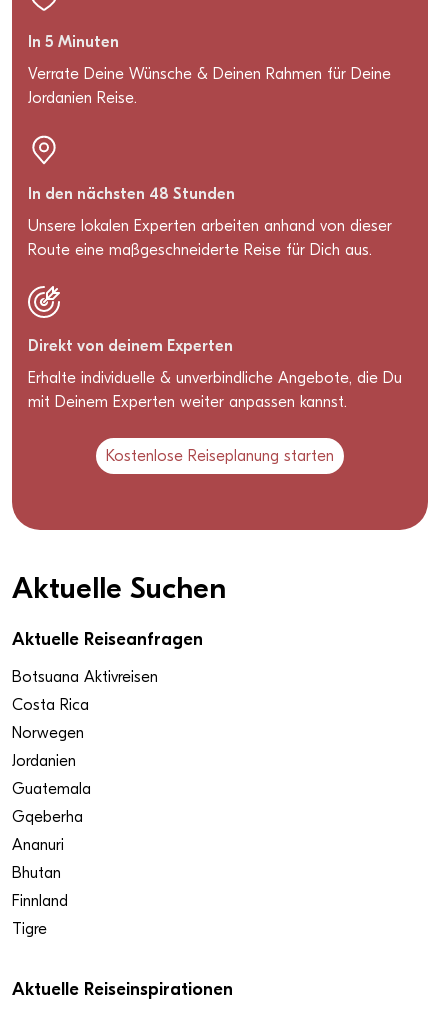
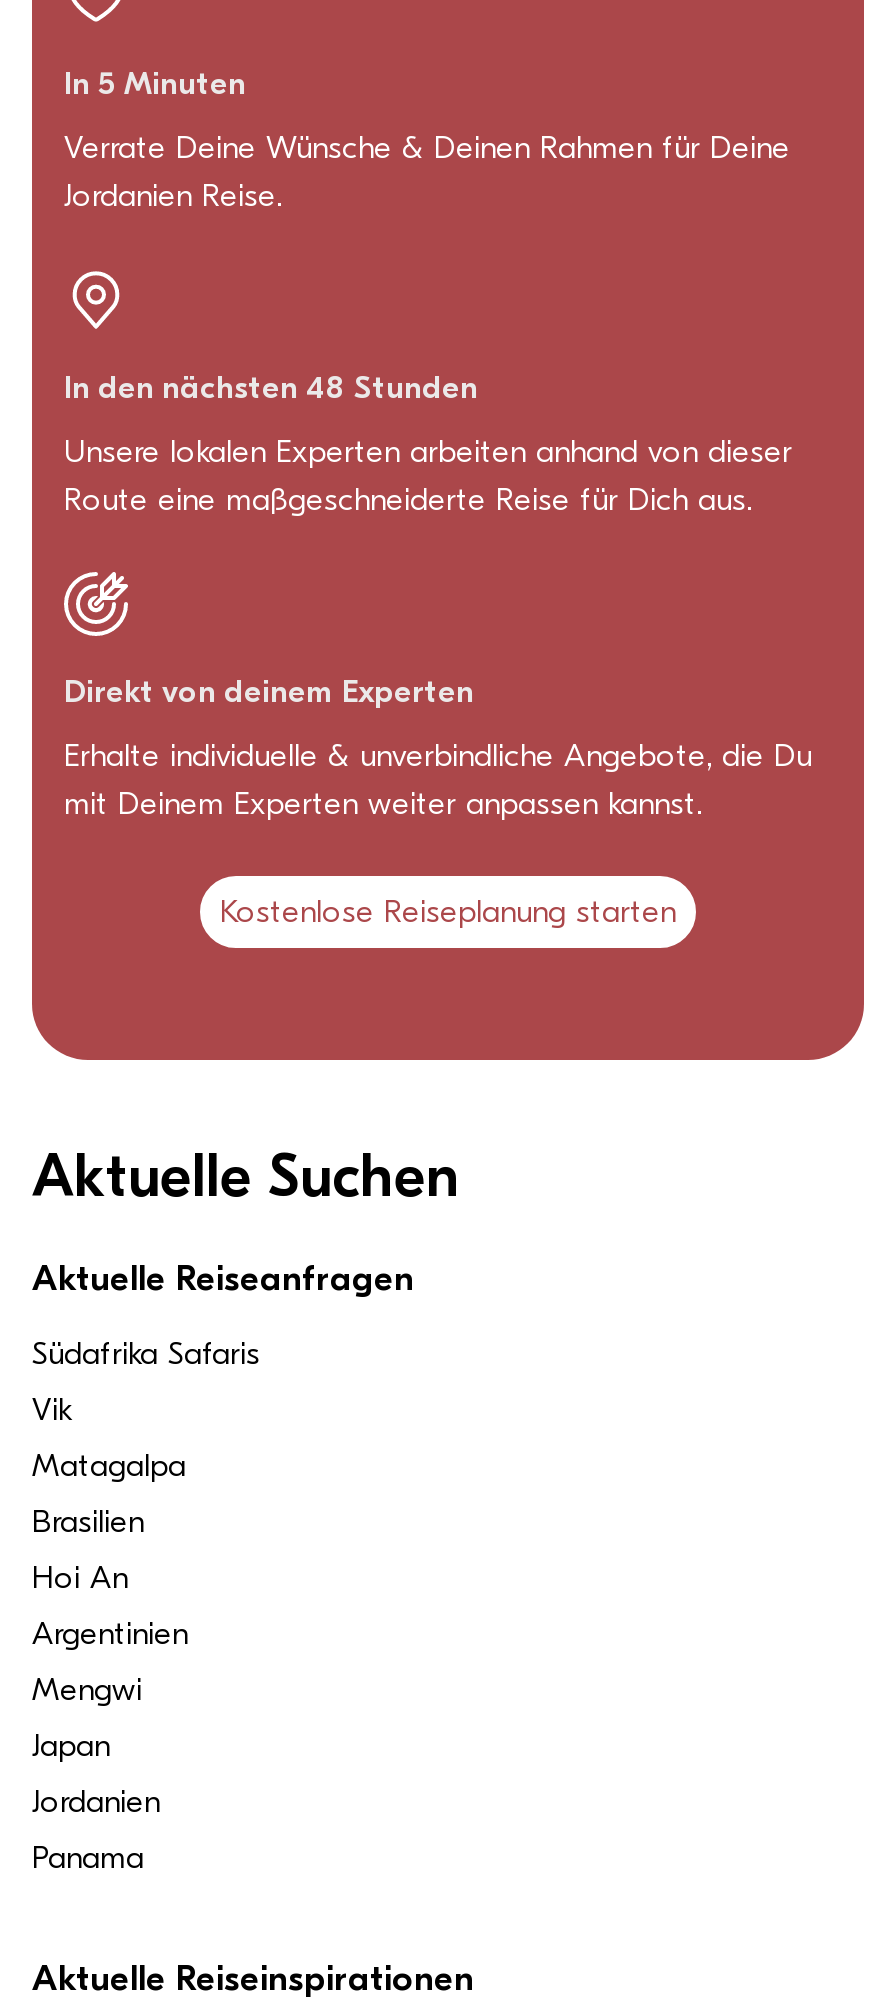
[12,668,158,742] Botsuana Aktivreisen | Costa Rica | Norwegen -> [32,1336,260,1764] Südafrika Safaris | Vik | Matagalpa | Brasilien | Hoi An | Argentinien | Mengwi | Japan
moved [12,752,76,770] -> [32,1784,160,1820]: Jordanien
[12,780,91,938] Guatemala | Gqeberha | Ananuri | Bhutan | Finnland | Tigre -> [32,1840,144,1876] Panama

